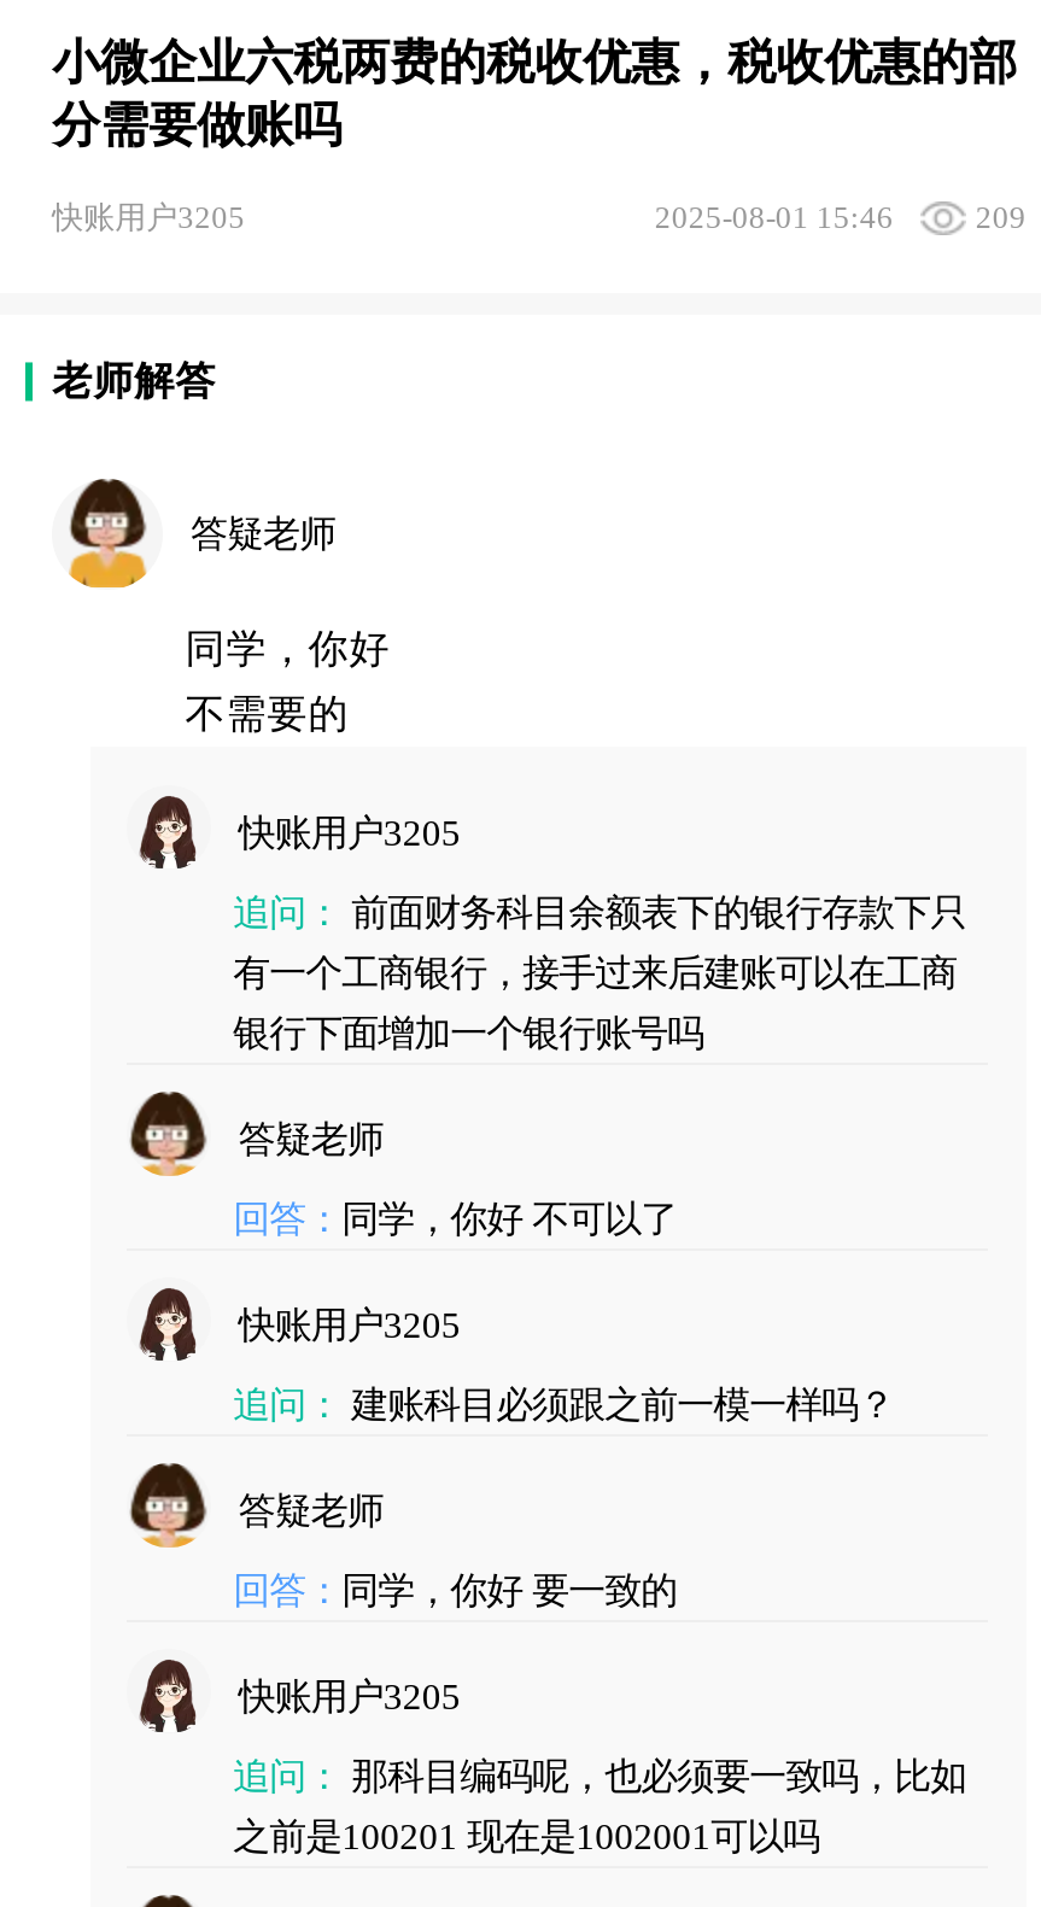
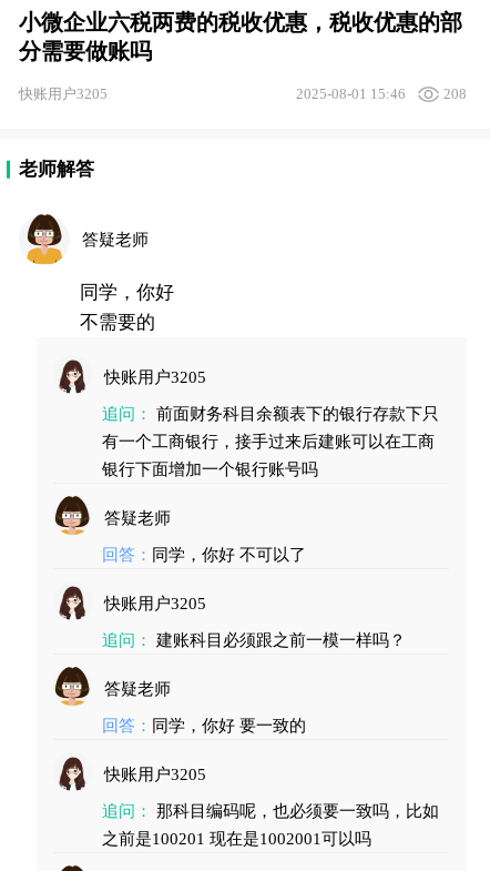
[976,200,1026,236] 209 -> [443,86,467,102] 208

